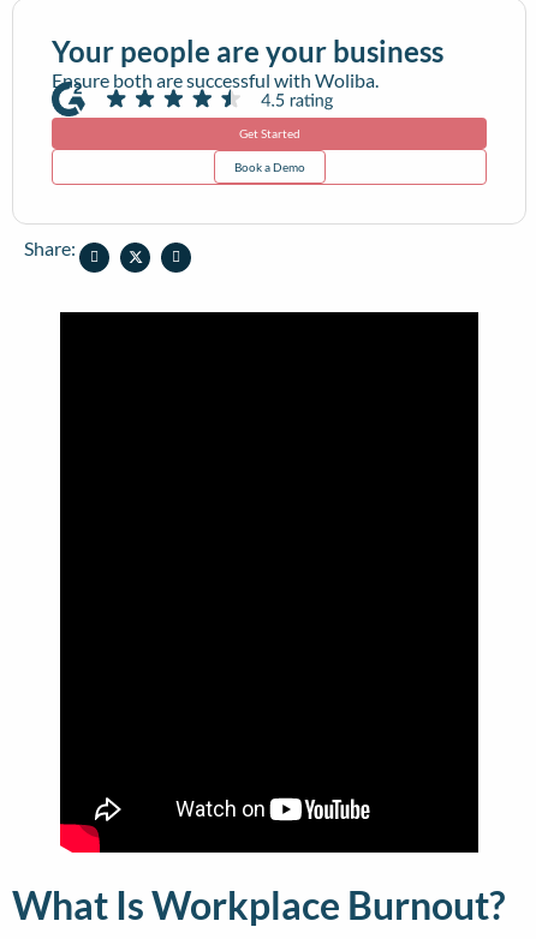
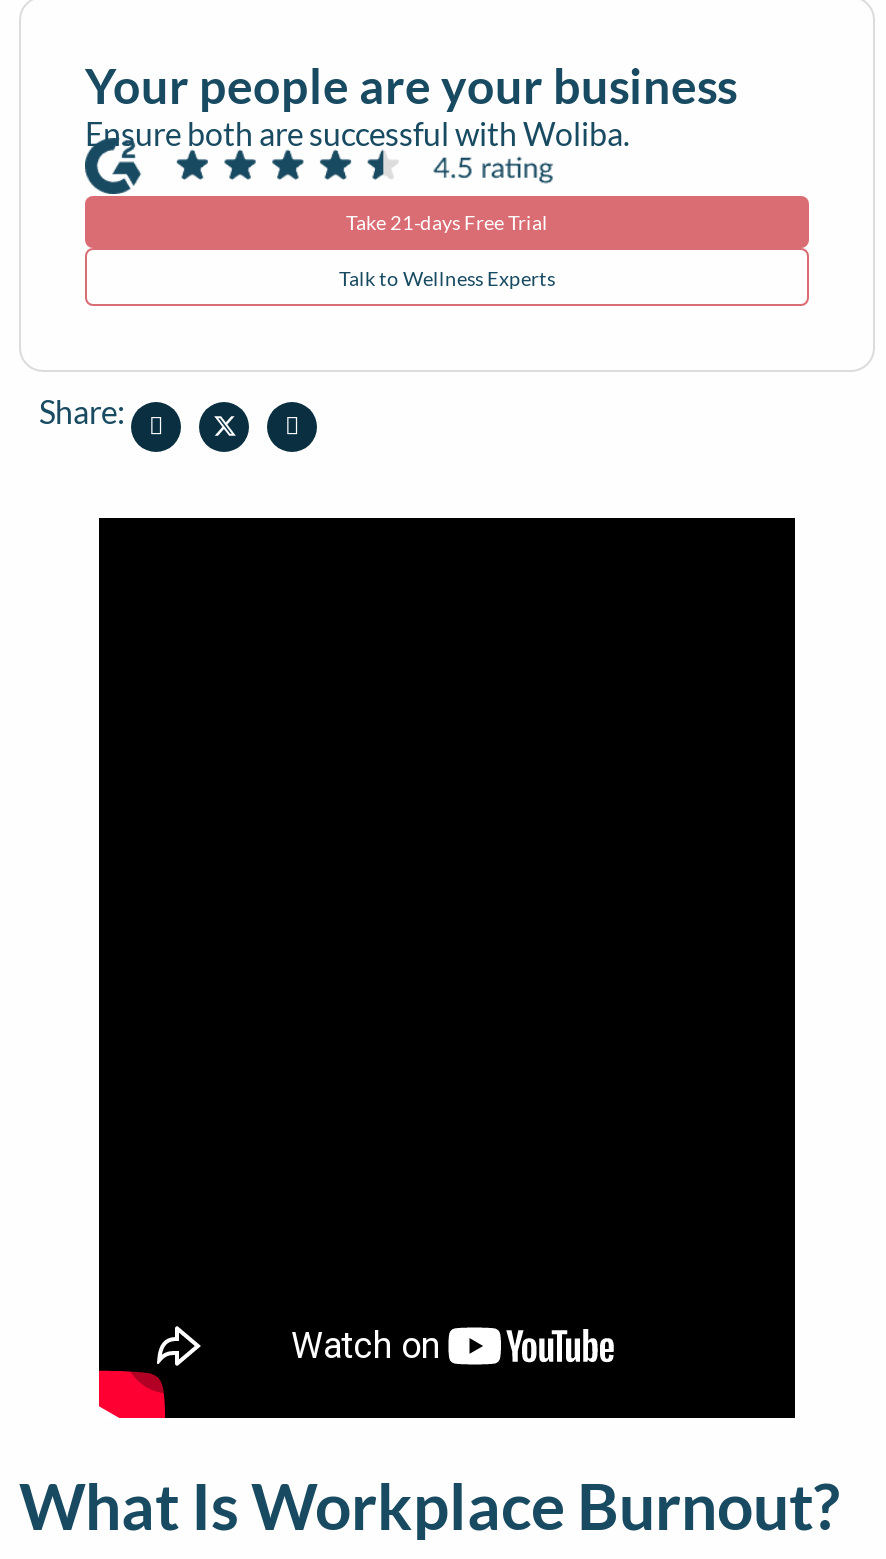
[239,126,300,141] Get Started -> [346,210,548,234] Take 21-days Free Trial
[234,160,305,174] Book a Demo -> [339,266,555,290] Talk to Wellness Experts

